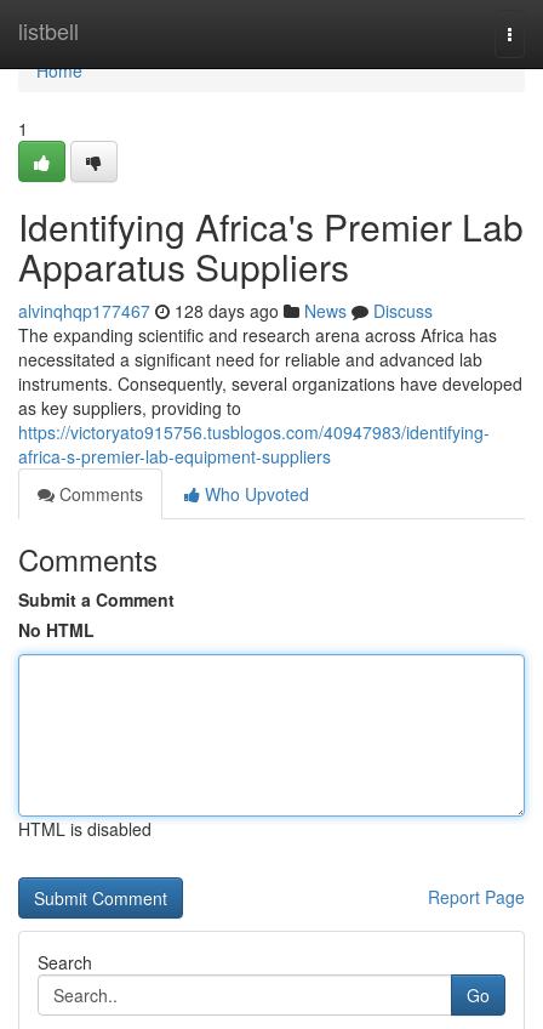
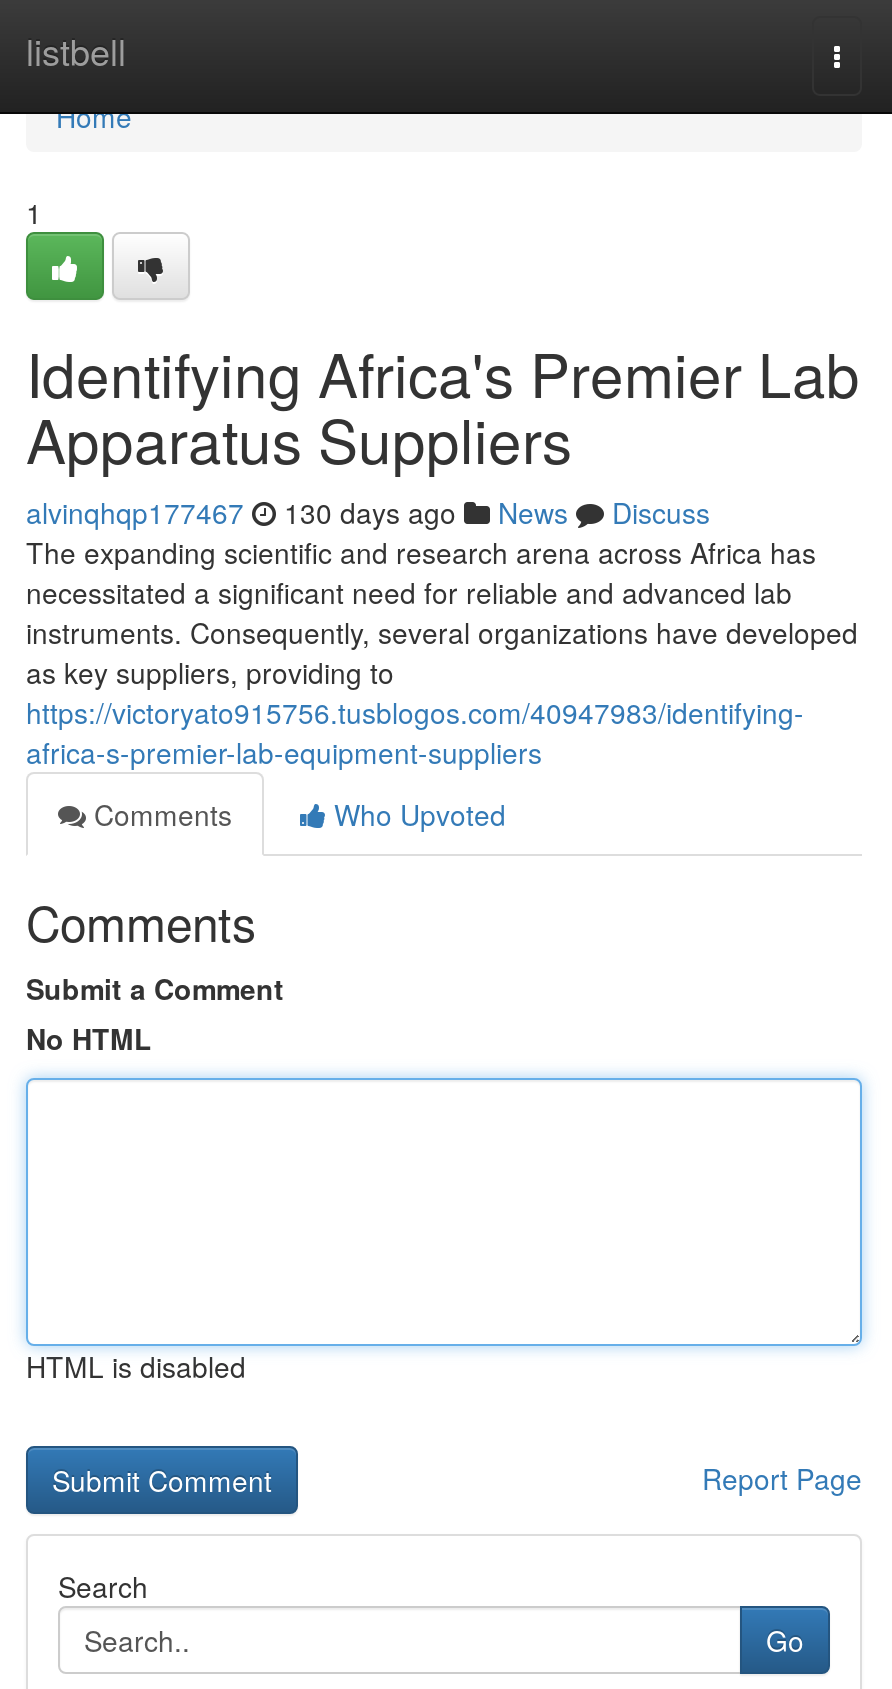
[18,299,433,323] alvinqhqp177467 128 days ago News Discuss -> [26,492,710,532] alvinqhqp177467 130 days ago News Discuss

